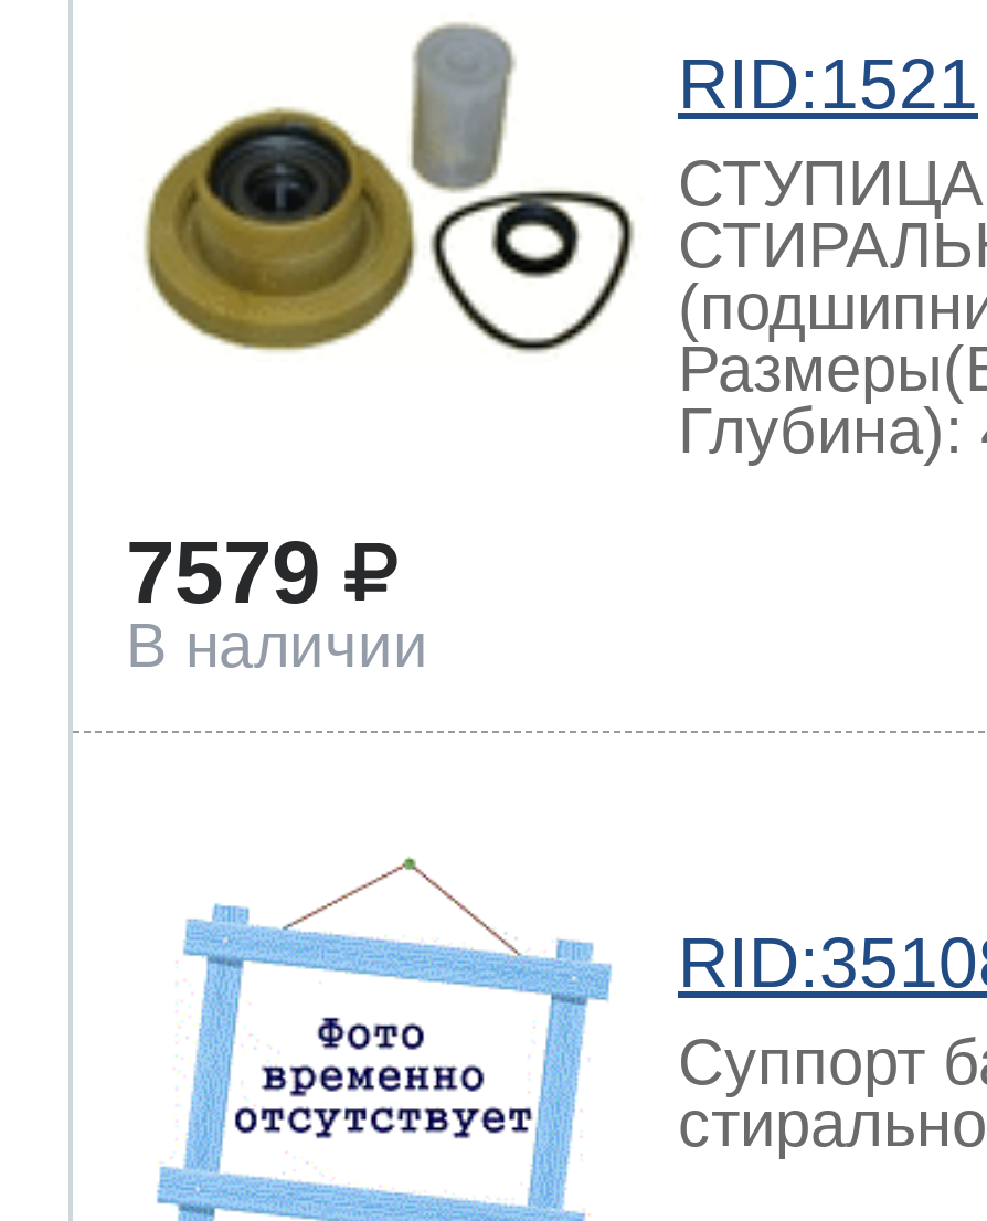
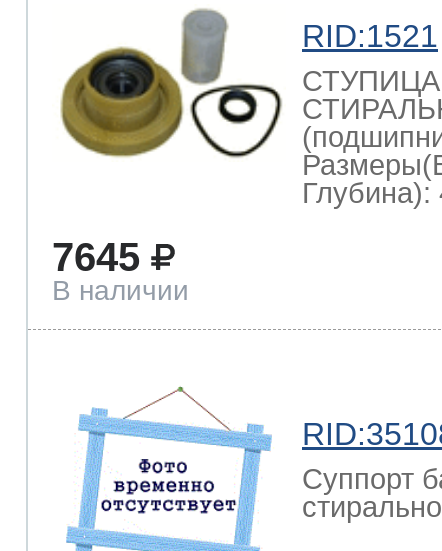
[126,524,320,621] 7579 -> [52,235,140,279] 7645

